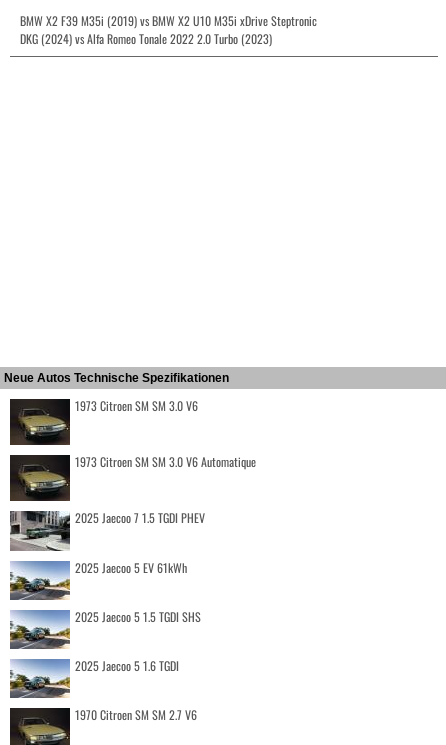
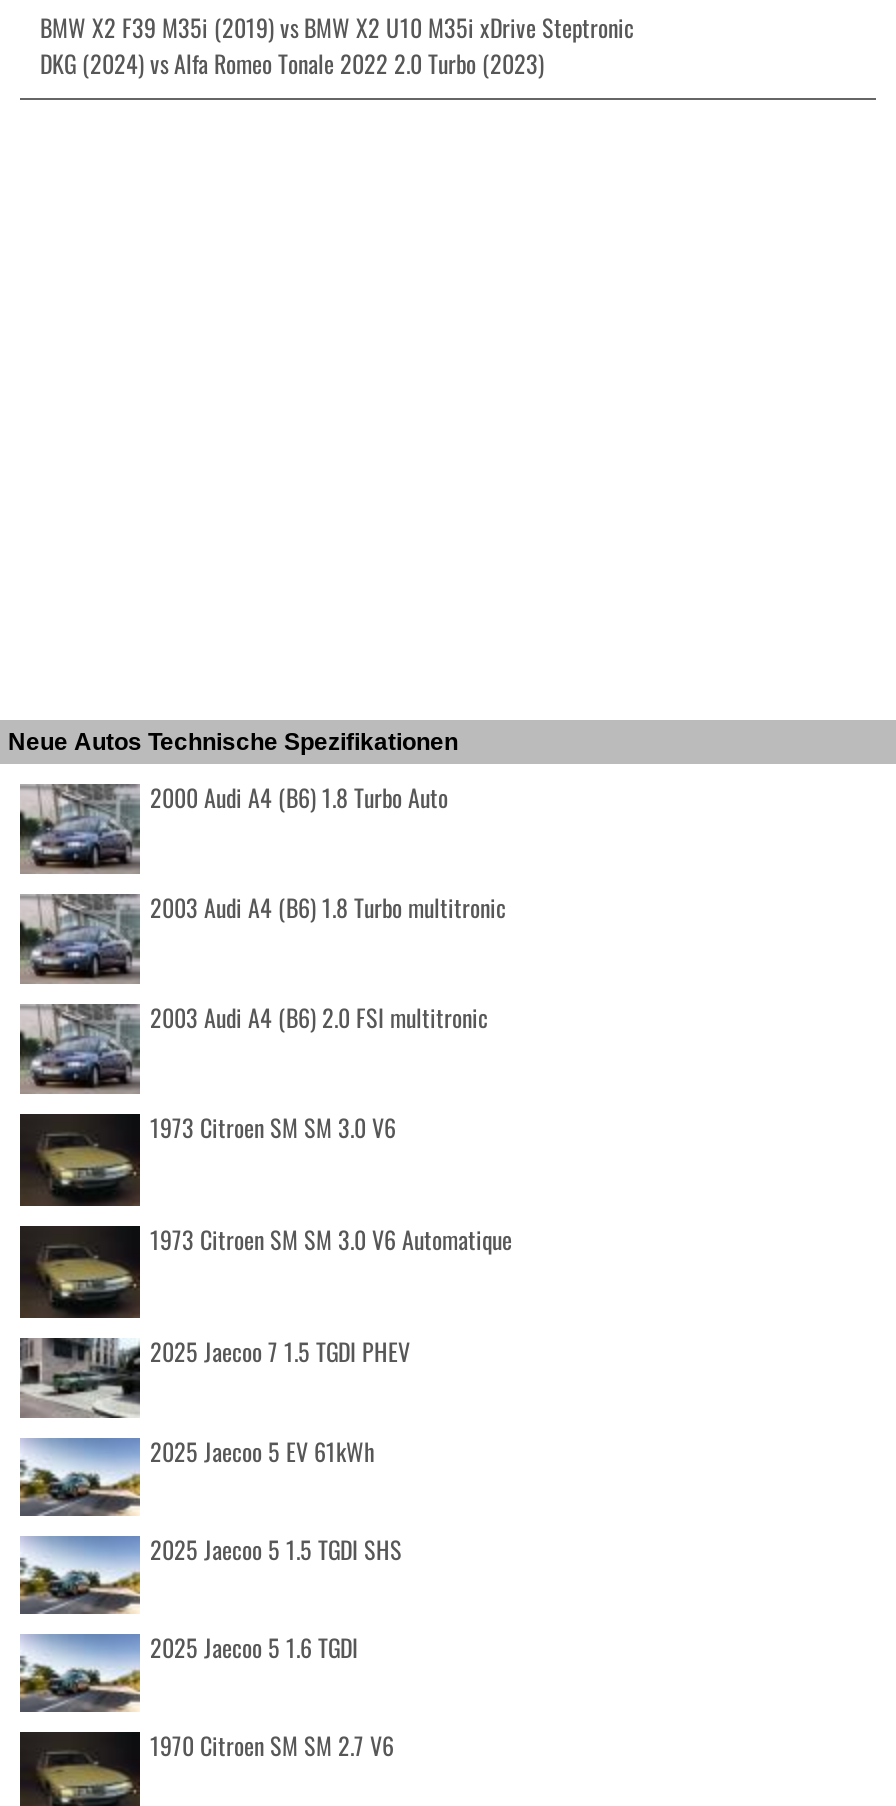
none -> [20,780,506,1034] [image] | 2000 Audi A4 (B6) 1.8 Turbo Auto | 2003 Audi A4 (B6) 1.8 Turbo multitronic | 2003 Audi A4 (B6) 2.0 FSI multitronic
none -> [20,892,140,986] [image]
none -> [20,1002,140,1092] [image]

